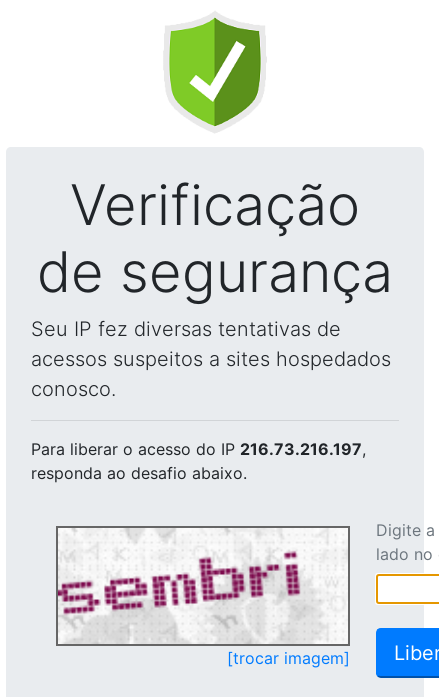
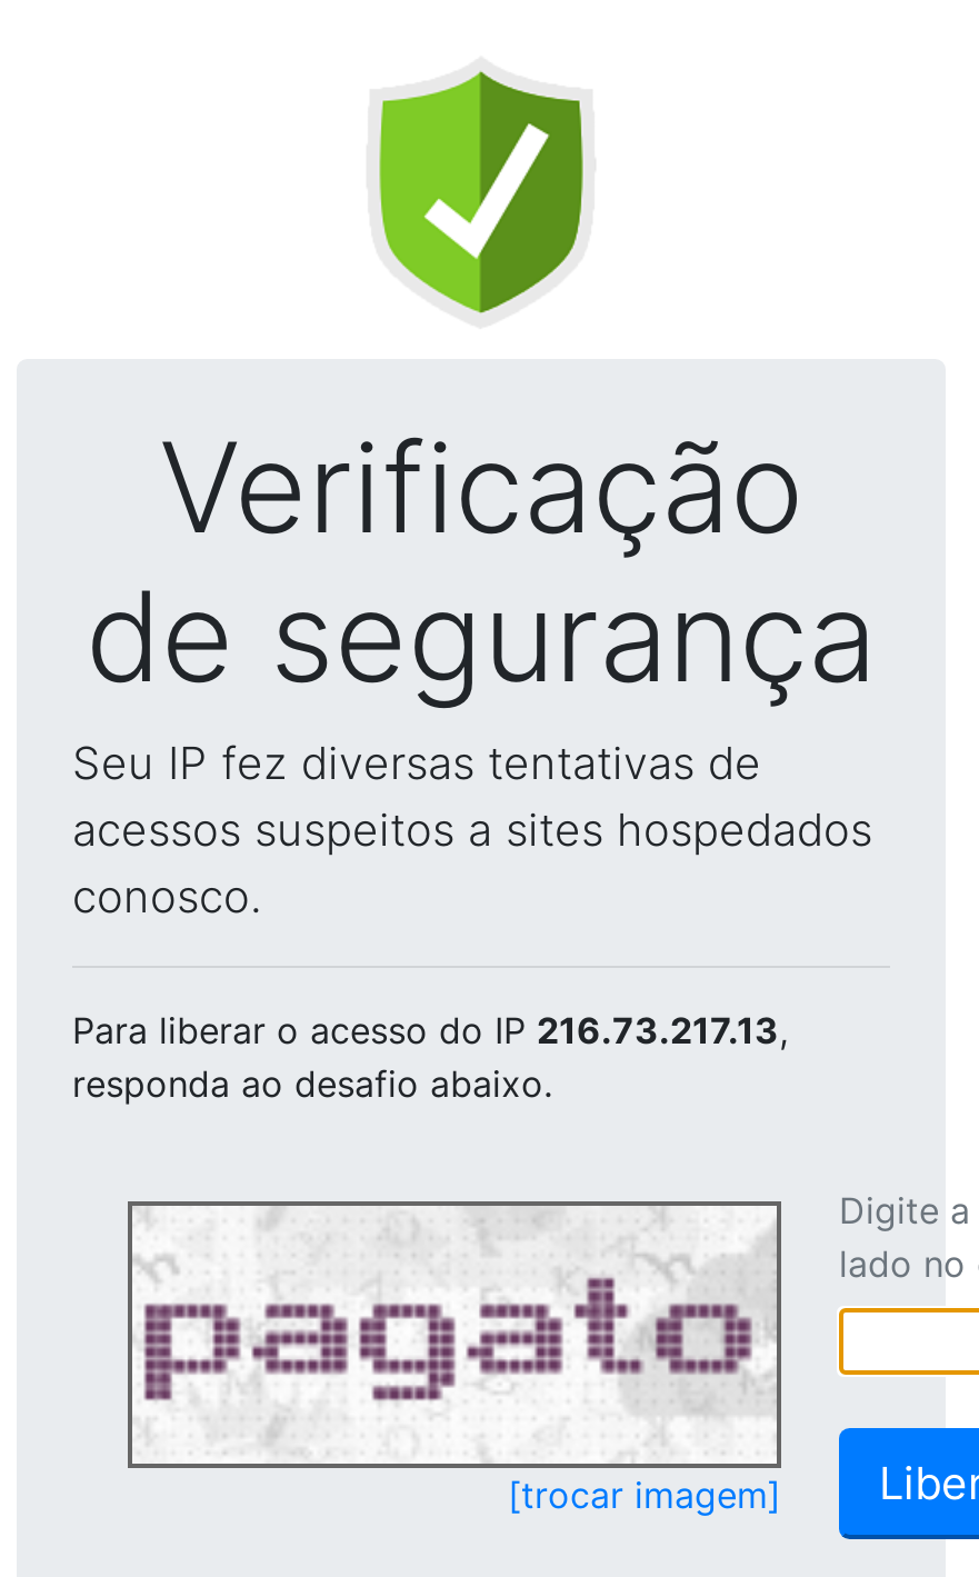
[31,439,366,459] Para liberar o acesso do IP 216.73.216.197, -> [72,1008,788,1052] Para liberar o acesso do IP 216.73.217.13,
[57,530,347,642] [image] -> [132,1212,772,1461] [image]

